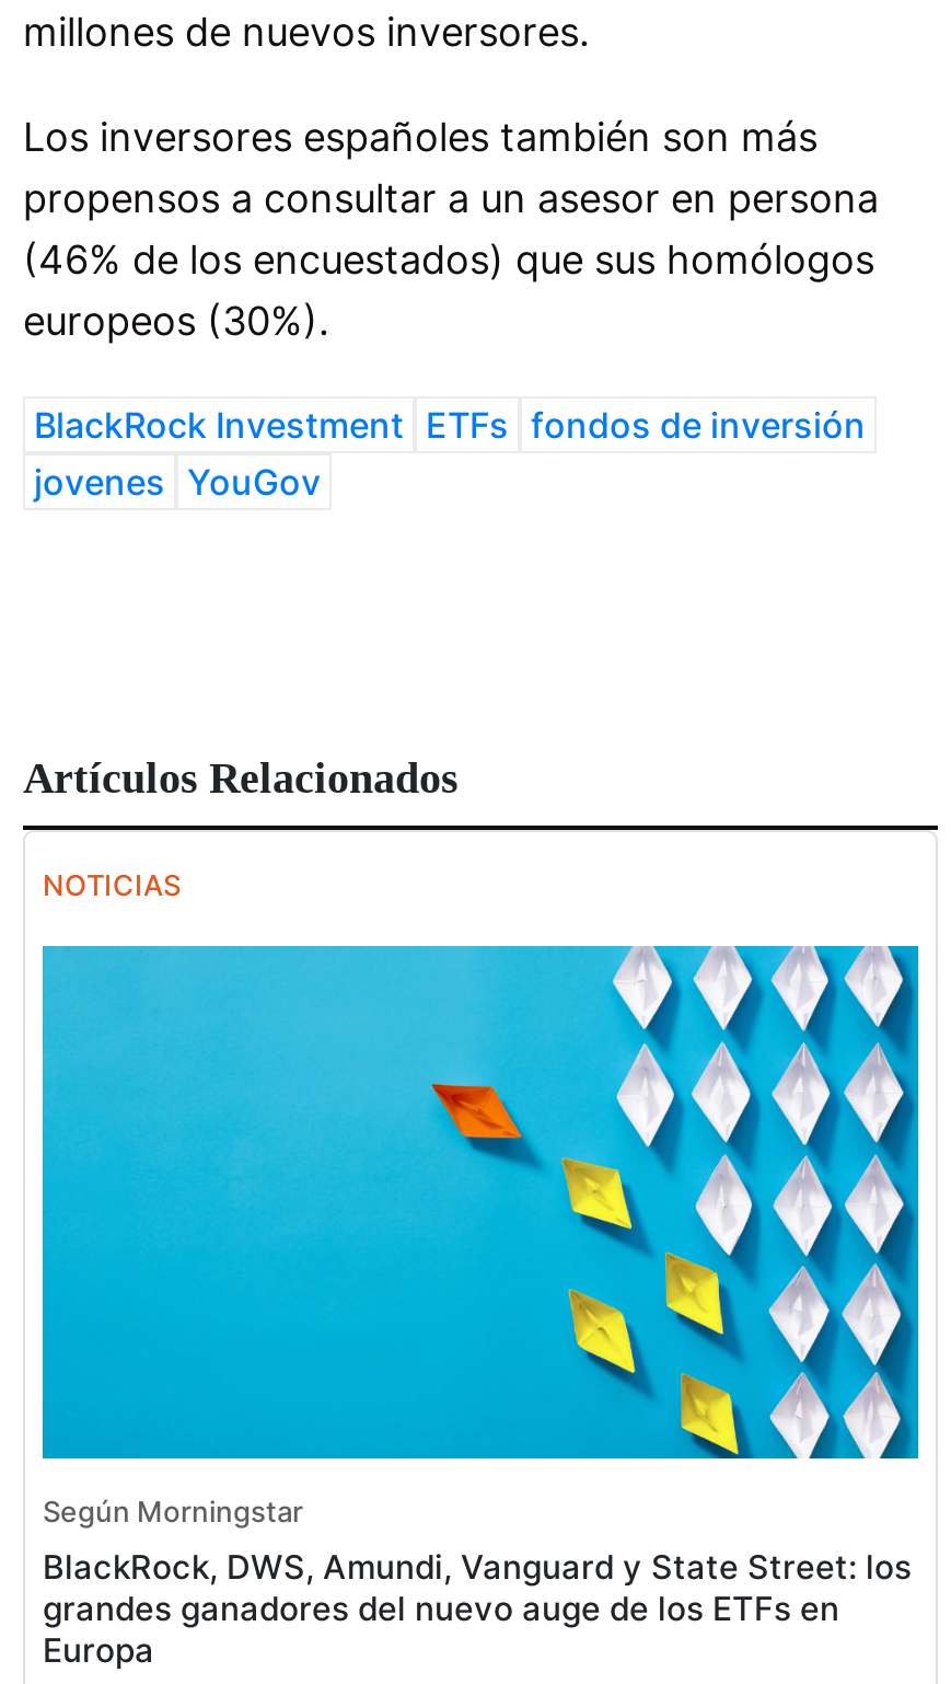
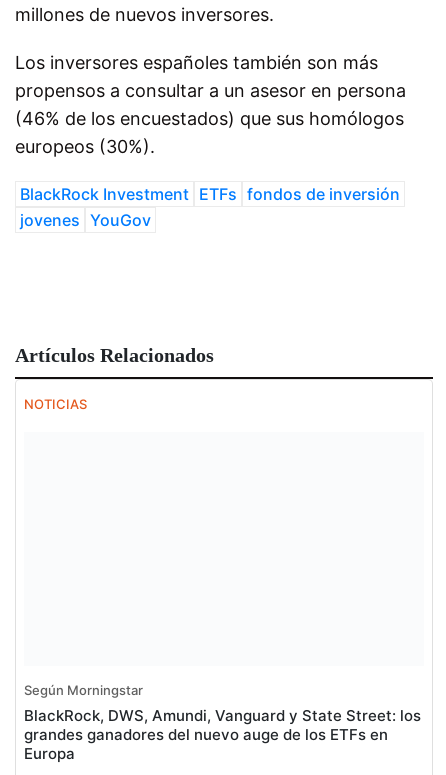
[40,944,920,1461] [image] -> none

